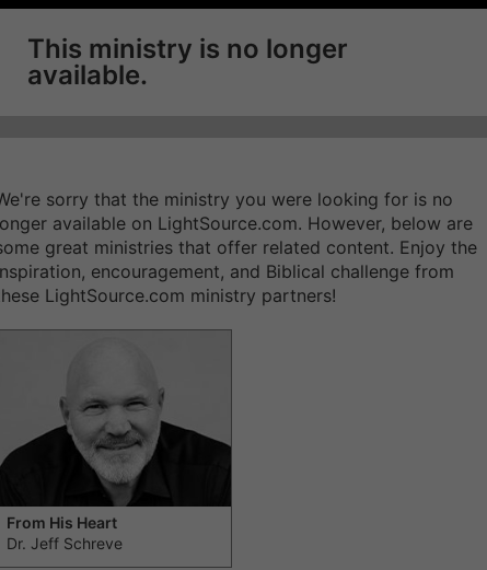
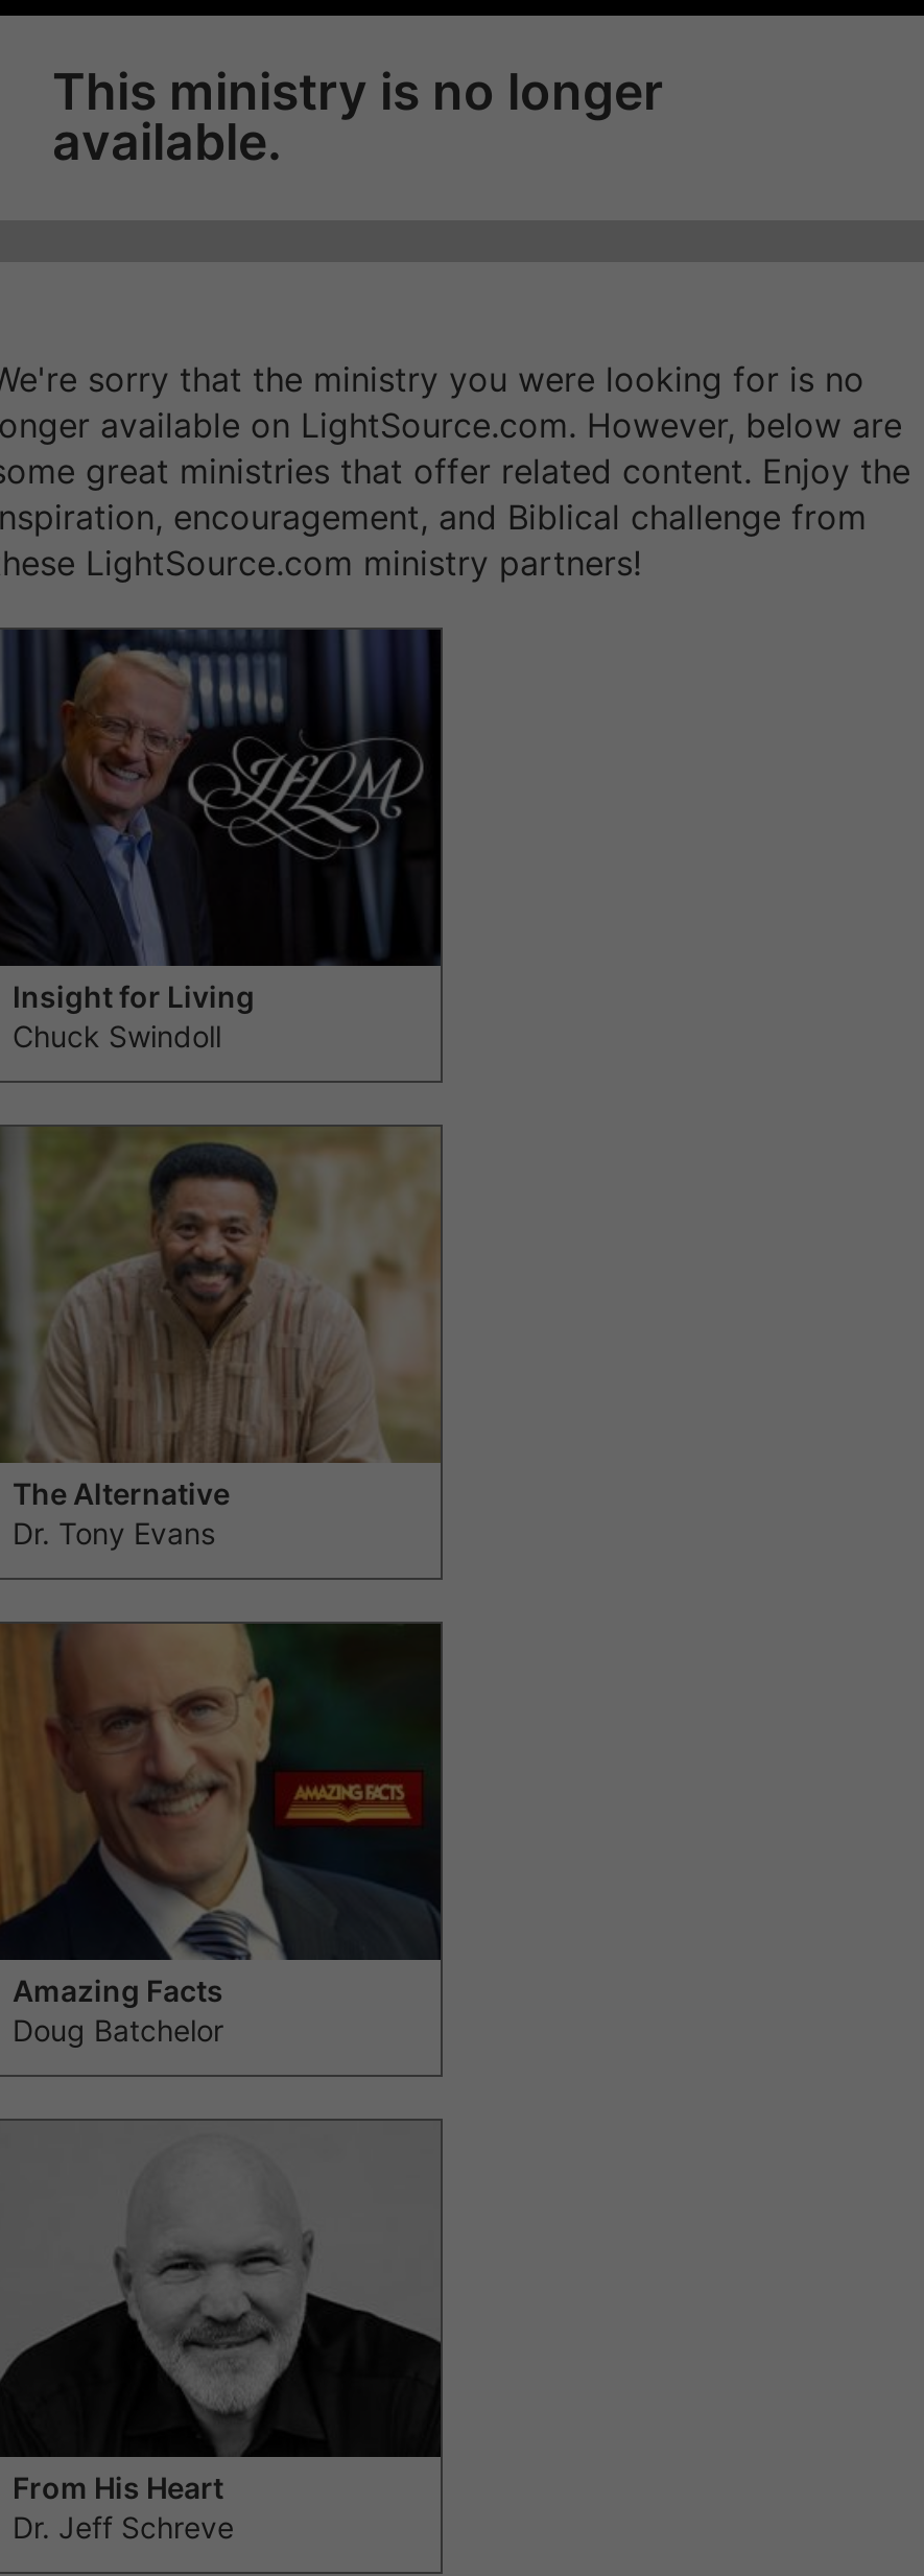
none -> [6,628,443,1054] [image] | Insight for Living | Chuck Swindoll
none -> [6,1122,445,1580] [image] | The Alternative | Dr. Tony Evans
none -> [6,1620,445,2077] [image] | Amazing Facts | Doug Batchelor

